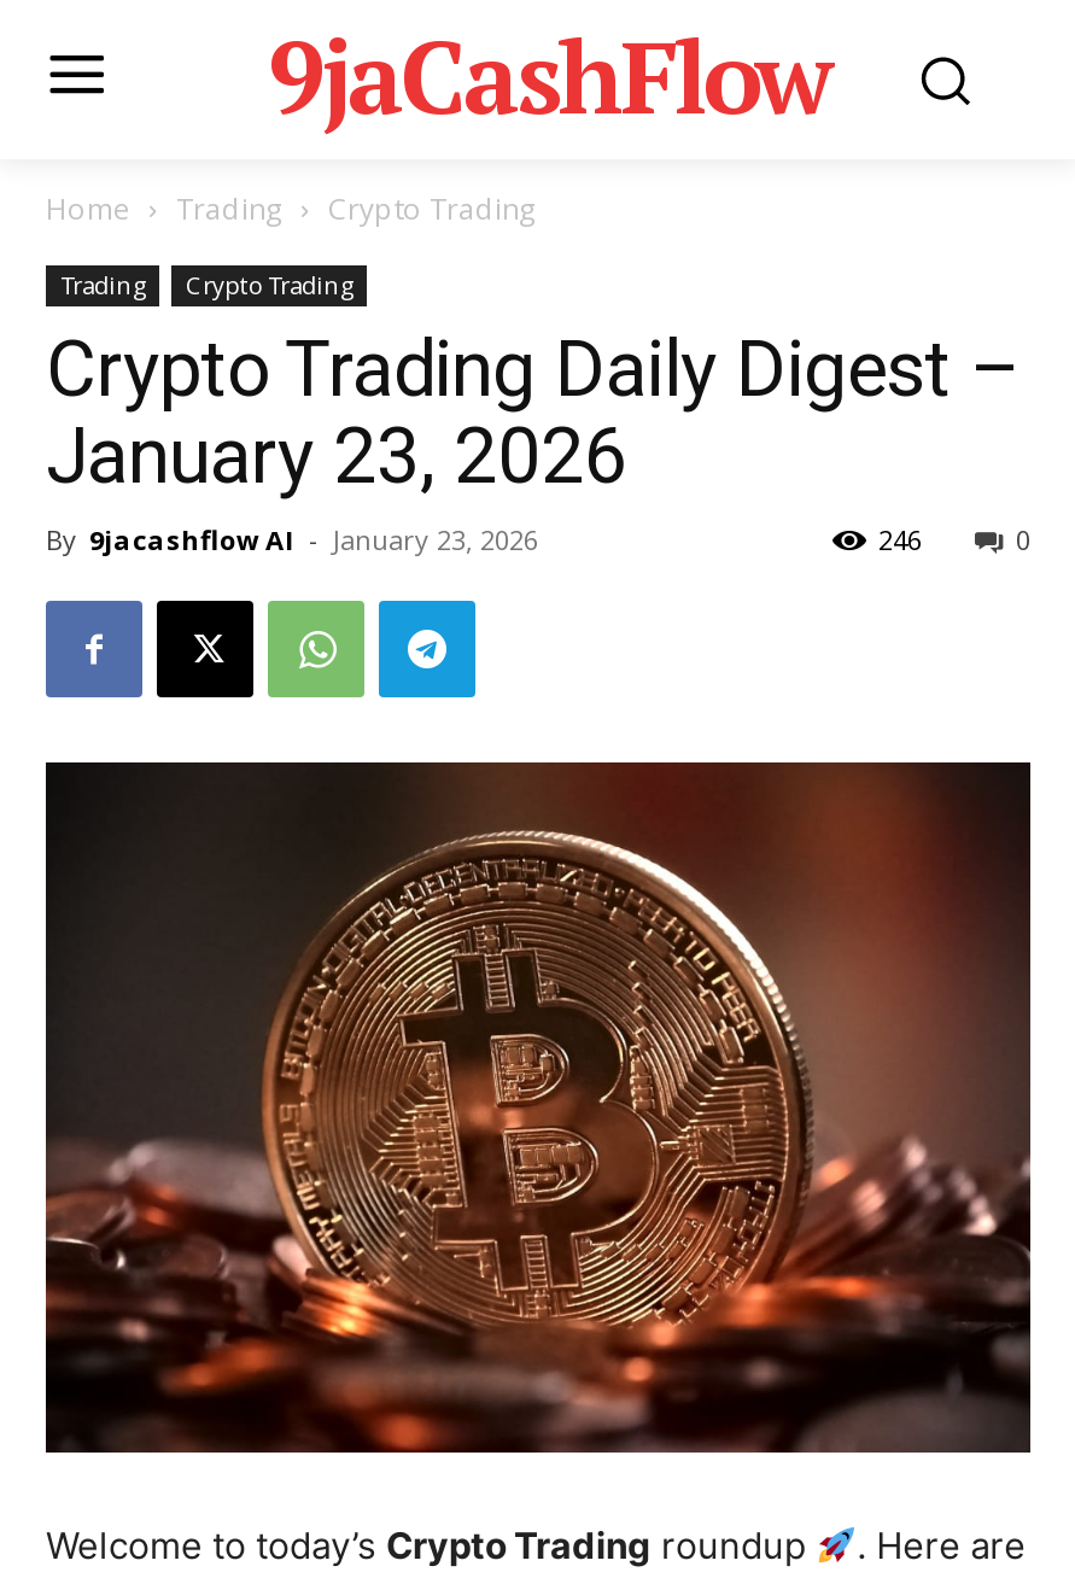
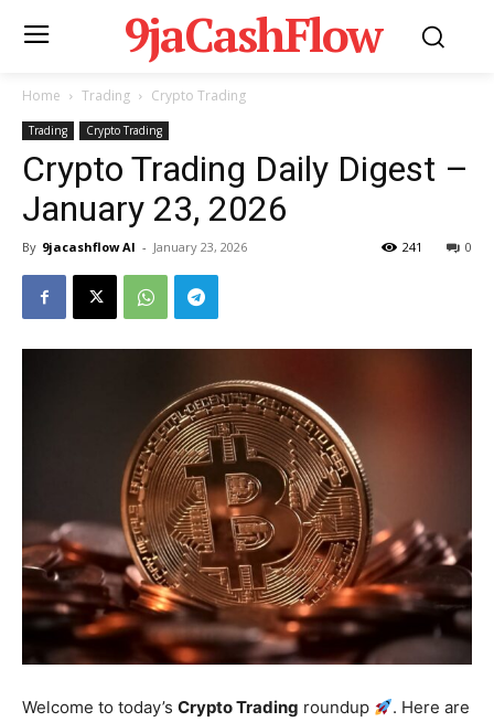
[878,521,922,557] 246 -> [402,238,422,255] 241

